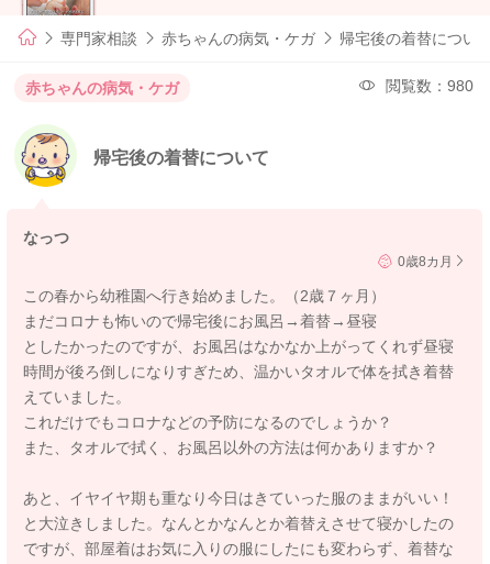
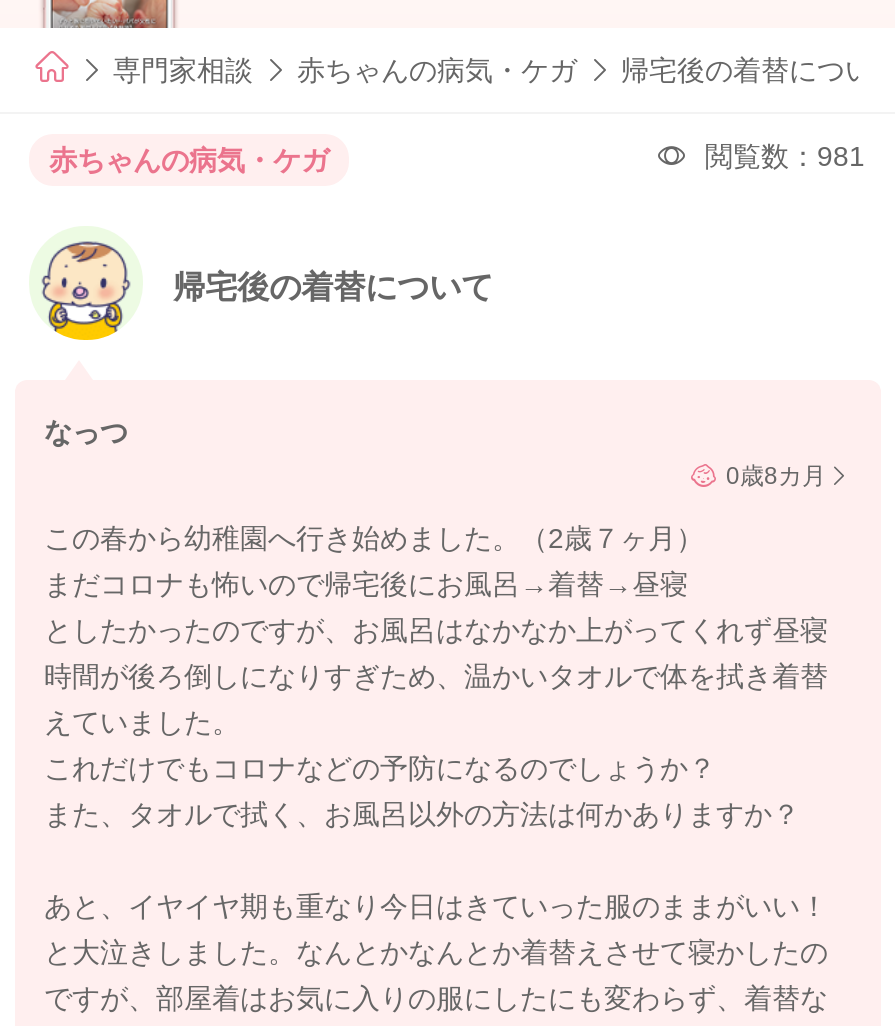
[386,77,474,95] 閲覧数：980 -> [705,140,865,172] 閲覧数：981

